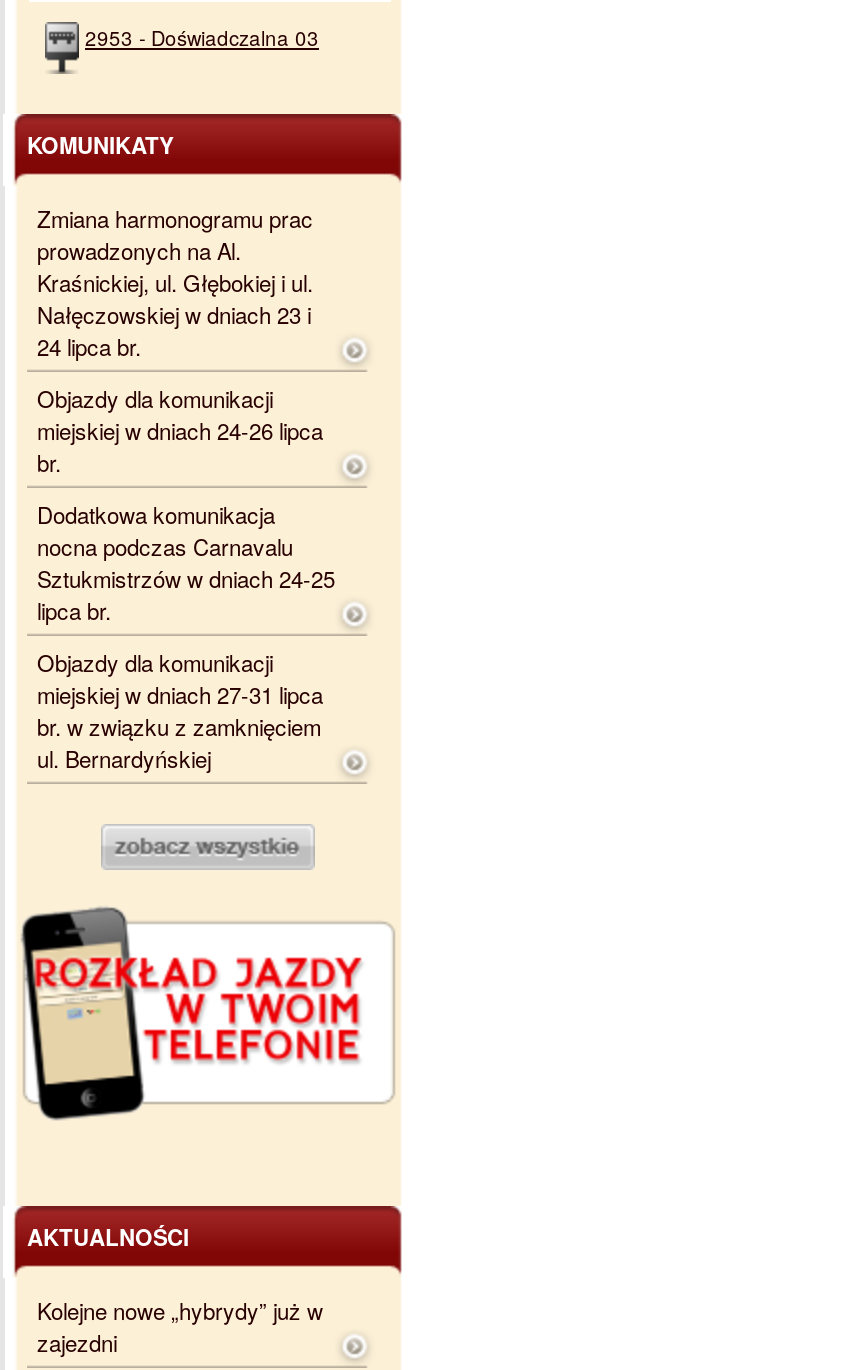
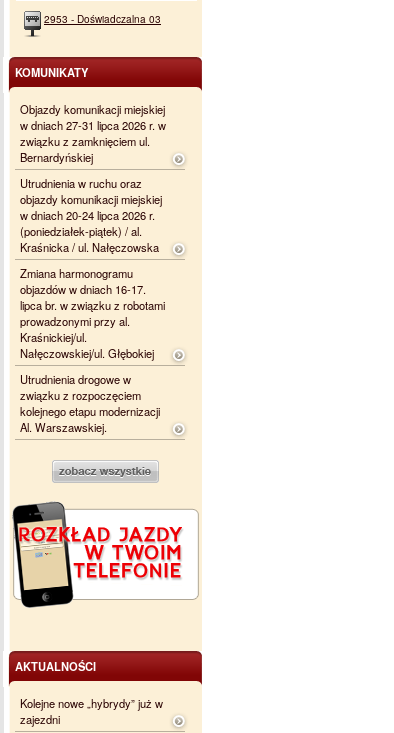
[37,202,313,362] Zmiana harmonogramu prac | prowadzonych na Al. | Kraśnickiej, ul. Głębokiej i ul. | Nałęczowskiej w dniach 23 i | 24 lipca br. -> [20,101,166,165] Objazdy komunikacji miejskiej | w dniach 27-31 lipca 2026 r. w | związku z zamknięciem ul. | Bernardyńskiej
[37,382,323,478] Objazdy dla komunikacji | miejskiej w dniach 24-26 lipca | br. -> [20,175,162,255] Utrudnienia w ruchu oraz | objazdy komunikacji miejskiej | w dniach 20-24 lipca 2026 r. | (poniedziałek-piątek) / al. | Kraśnicka / ul. Nałęczowska
[37,498,335,626] Dodatkowa komunikacja | nocna podczas Carnavalu | Sztukmistrzów w dniach 24-25 | lipca br. -> [20,265,165,361] Zmiana harmonogramu | objazdów w dniach 16-17. | lipca br. w związku z robotami | prowadzonymi przy al. | Kraśnickiej/ul. | Nałęczowskiej/ul. Głębokiej
[37,646,323,774] Objazdy dla komunikacji | miejskiej w dniach 27-31 lipca | br. w związku z zamknięciem | ul. Bernardyńskiej -> [20,371,160,435] Utrudnienia drogowe w | związku z rozpoczęciem | kolejnego etapu modernizacji | Al. Warszawskiej.

